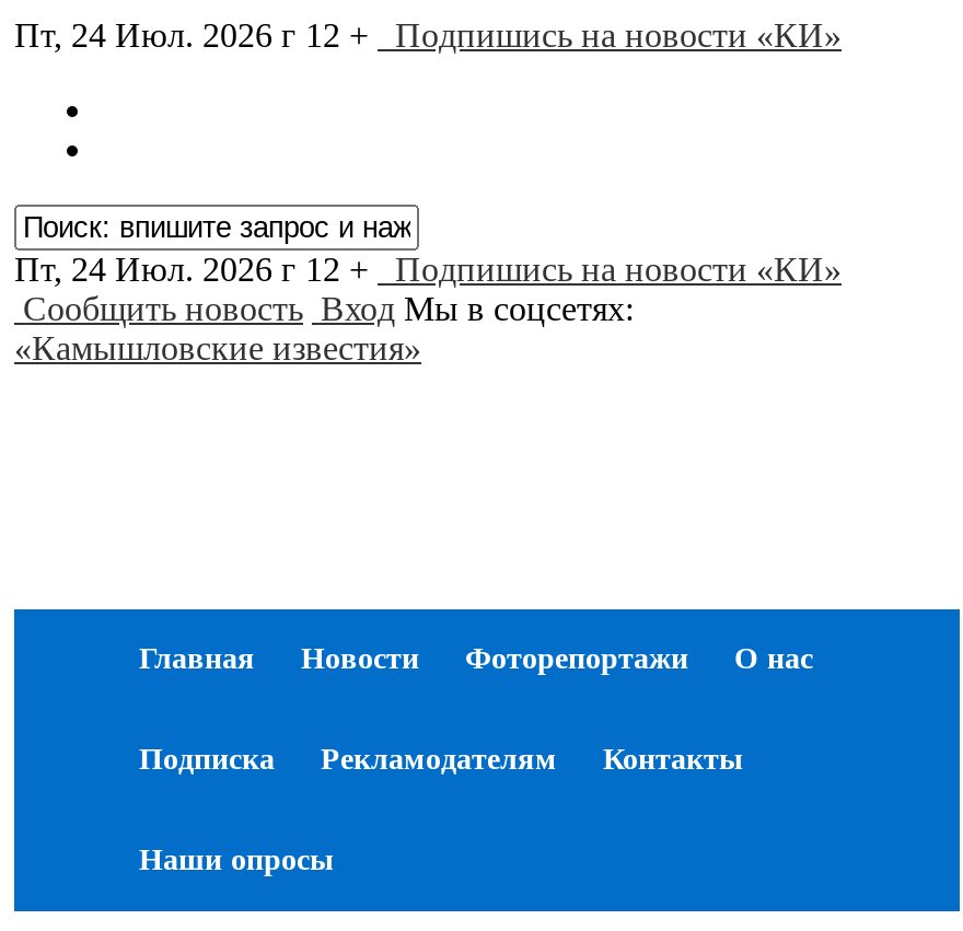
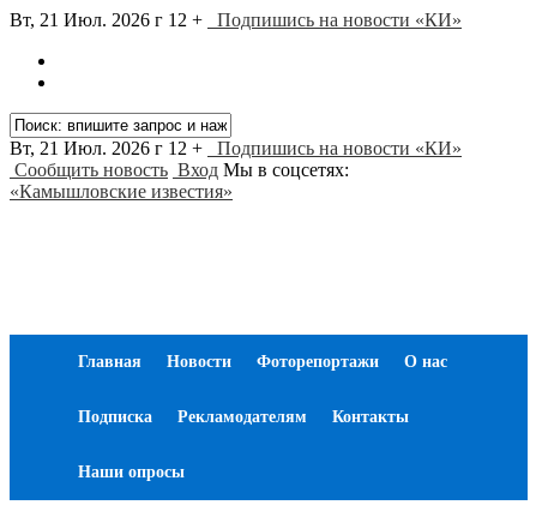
[14,16,842,54] Пт, 24 Июл. 2026 г 12 + Подпишись на новости «КИ» -> [10,10,462,30] Вт, 21 Июл. 2026 г 12 + Подпишись на новости «КИ»
[14,251,842,288] Пт, 24 Июл. 2026 г 12 + Подпишись на новости «КИ» -> [10,138,462,158] Вт, 21 Июл. 2026 г 12 + Подпишись на новости «КИ»

